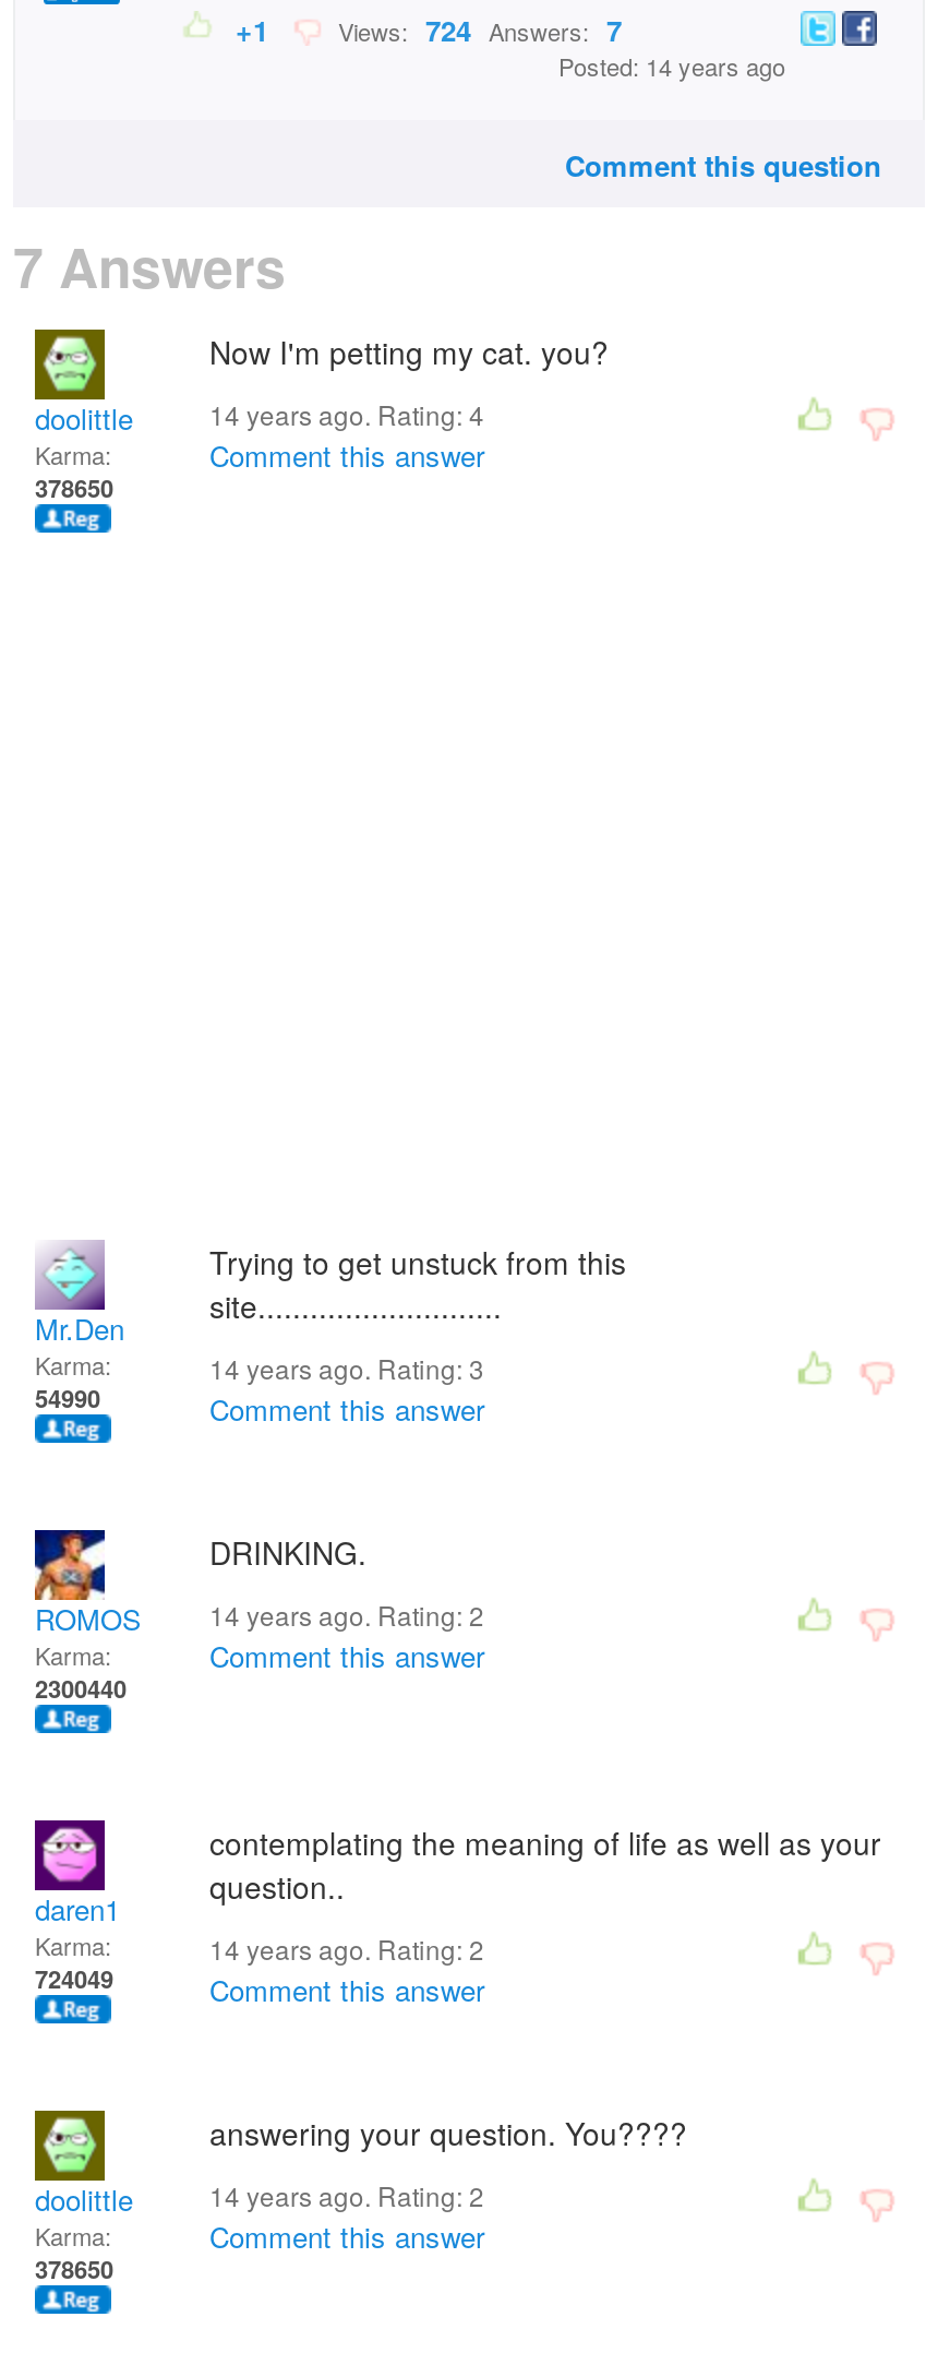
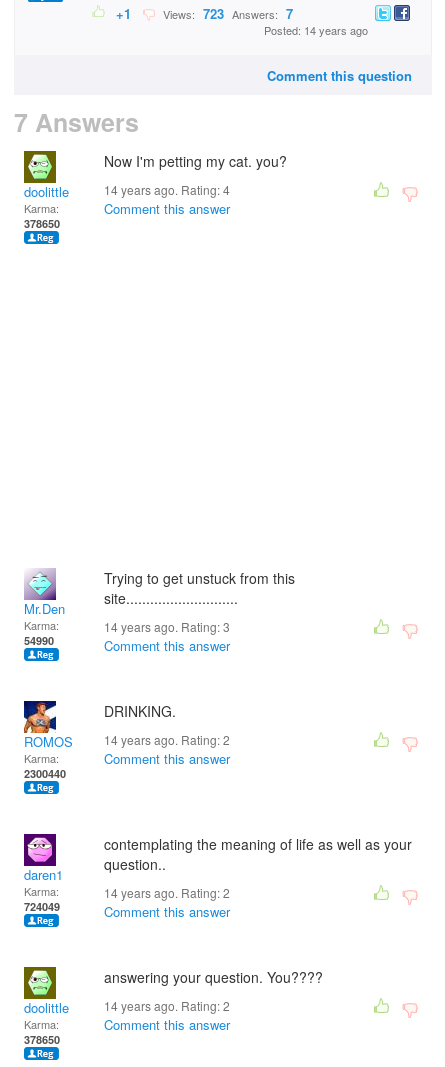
[325,9,622,50] Views: 724 Answers: 7 -> [157,4,293,23] Views: 723 Answers: 7

